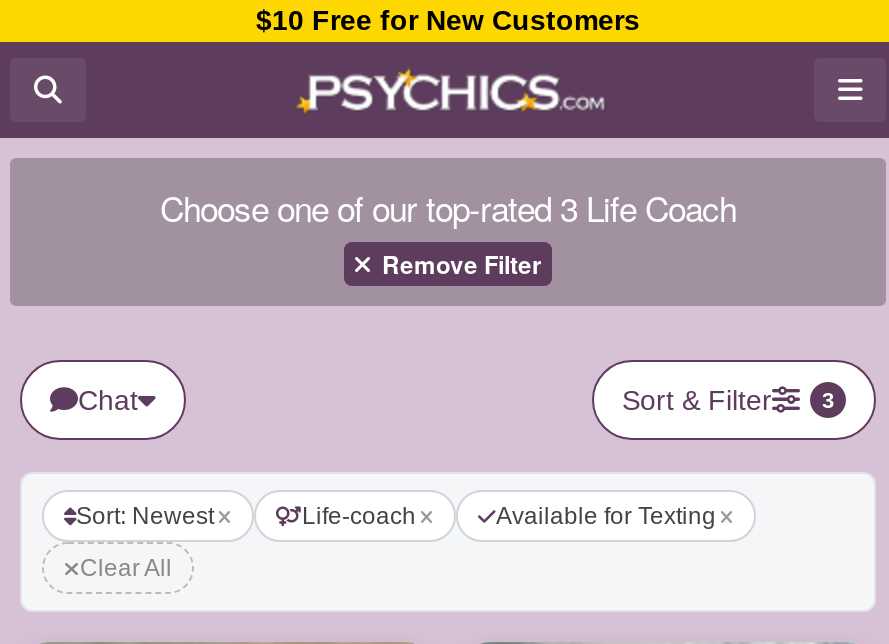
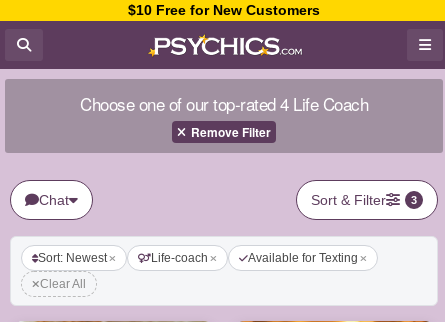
[160,182,736,232] Choose one of our top-rated 3 Life Coach -> [80,91,368,116] Choose one of our top-rated 4 Life Coach

